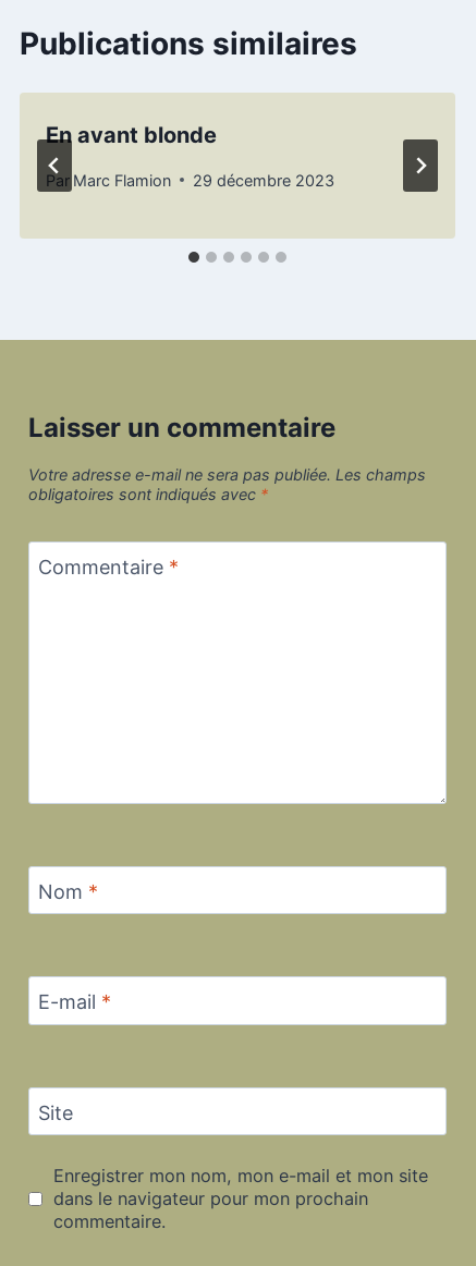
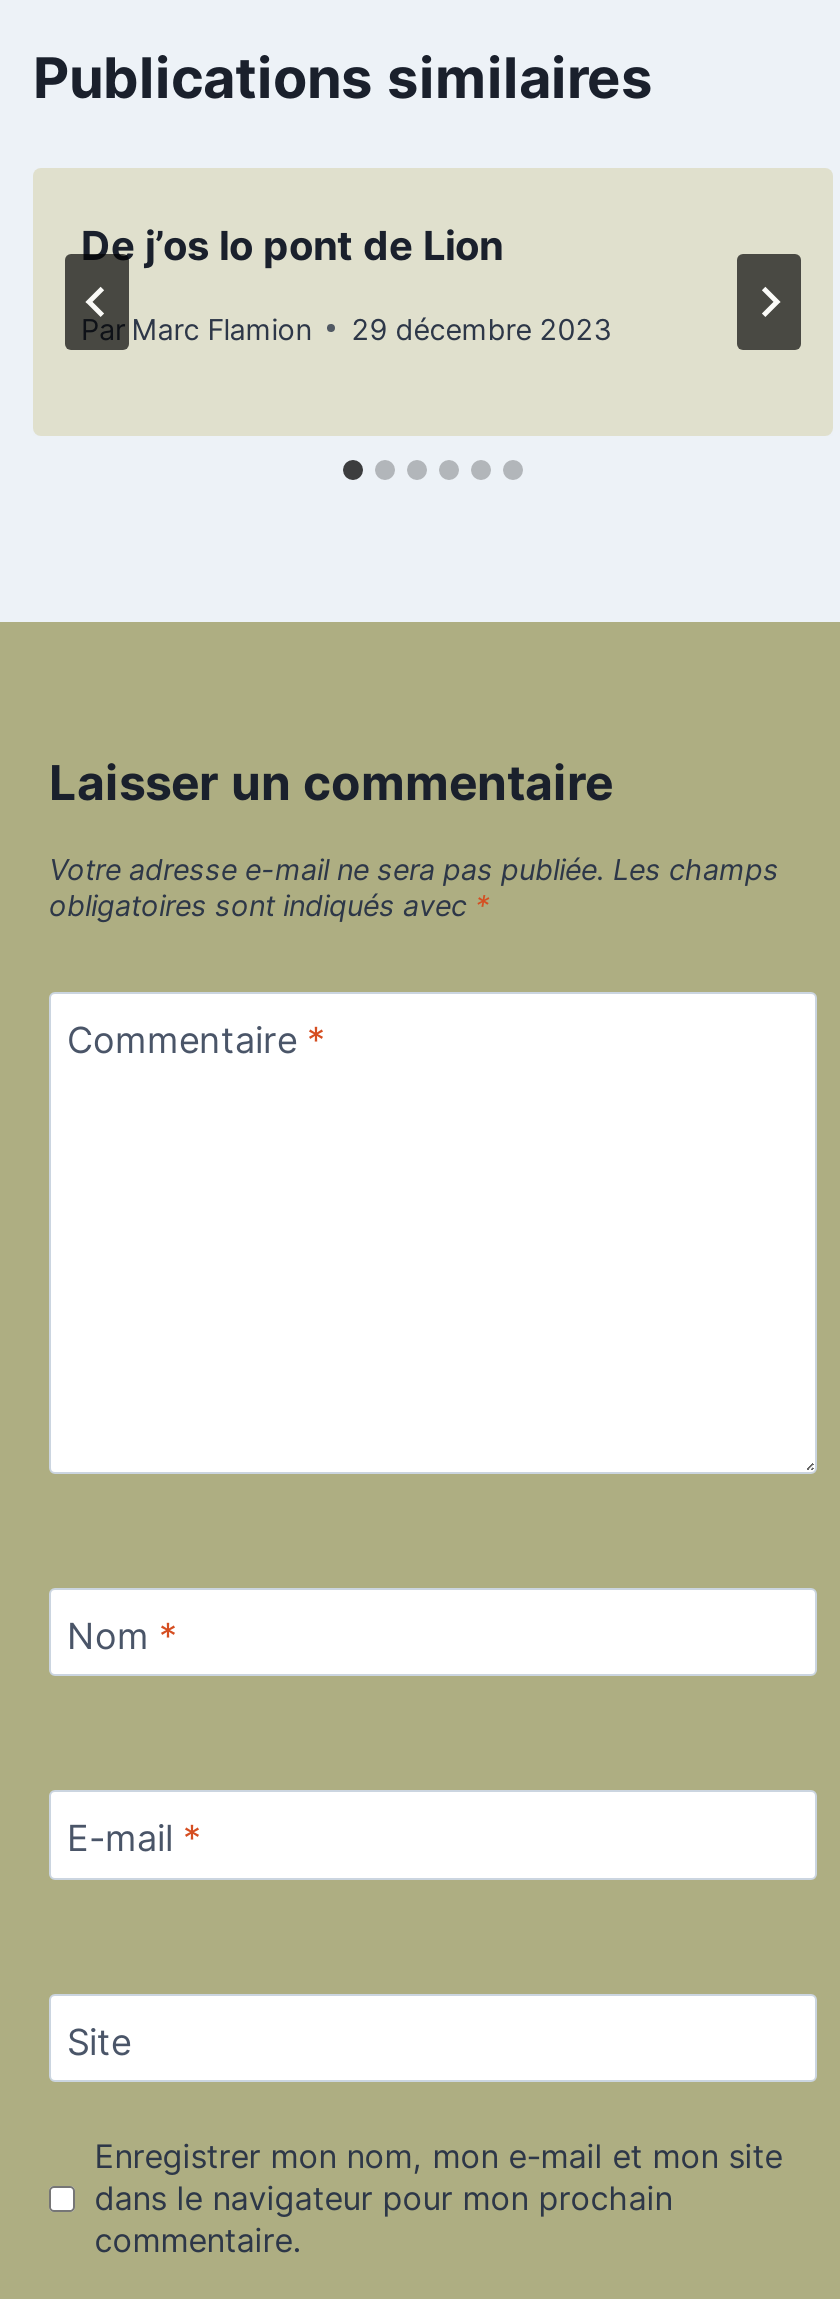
[46,122,217,148] En avant blonde -> [81,222,503,270] De j’os lo pont de Lion

